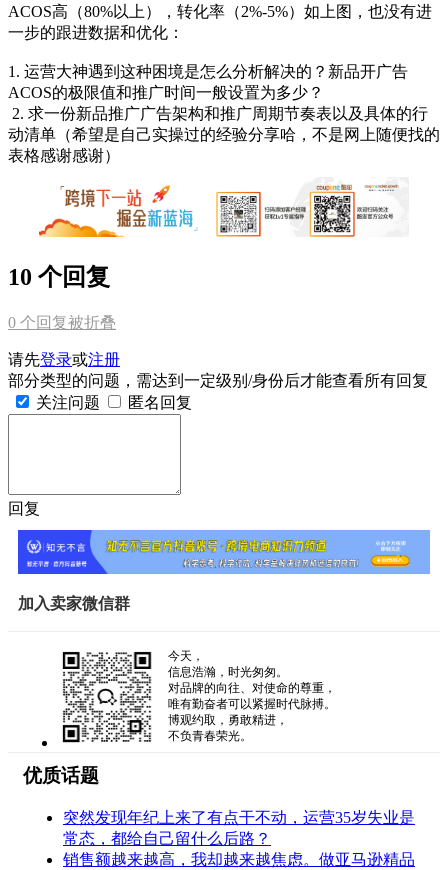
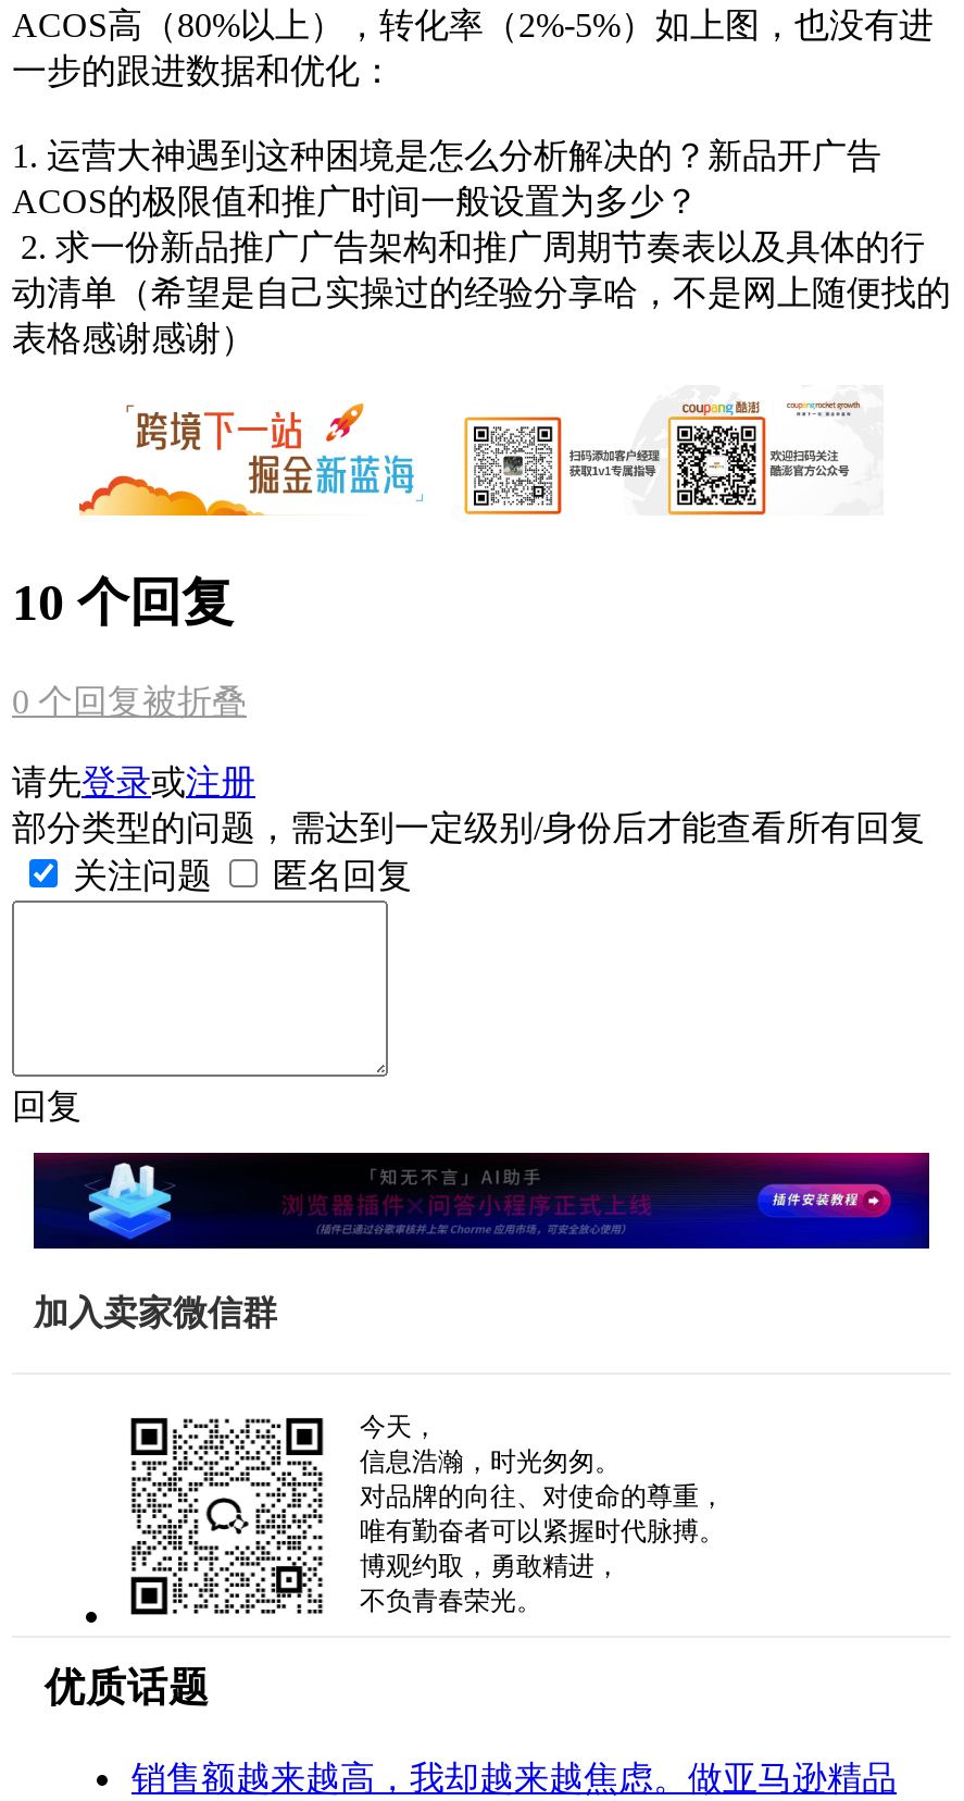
[17,529,431,575] [image] -> [32,1151,931,1251] [image]
[63,809,415,847] 突然发现年纪上来了有点干不动，运营35岁失业是 | 常态，都给自己留什么后路？ -> none

